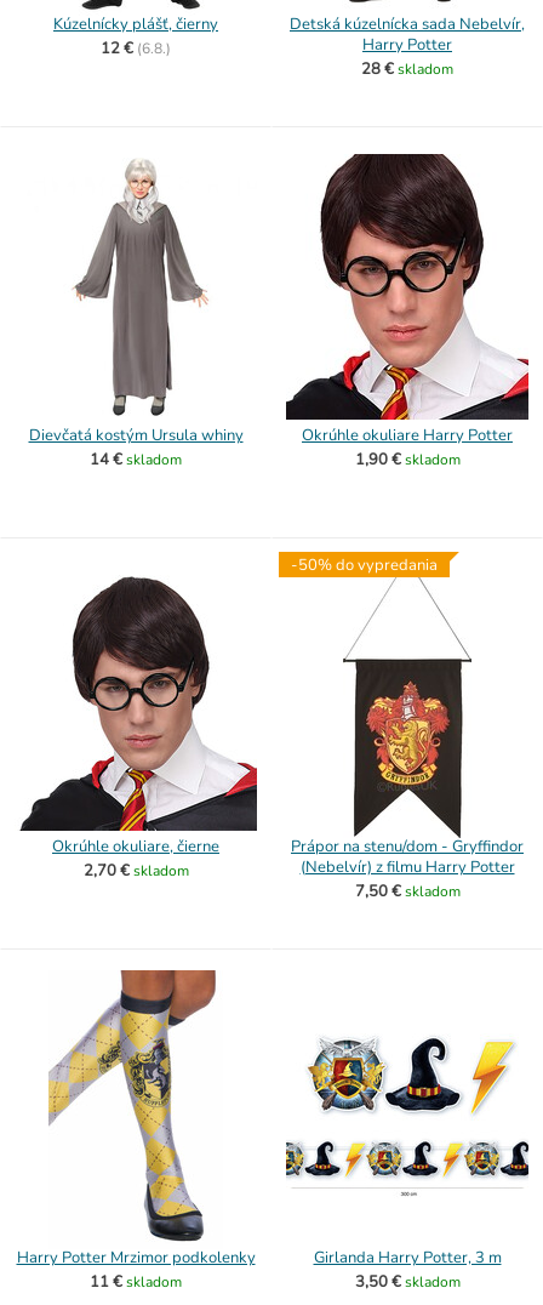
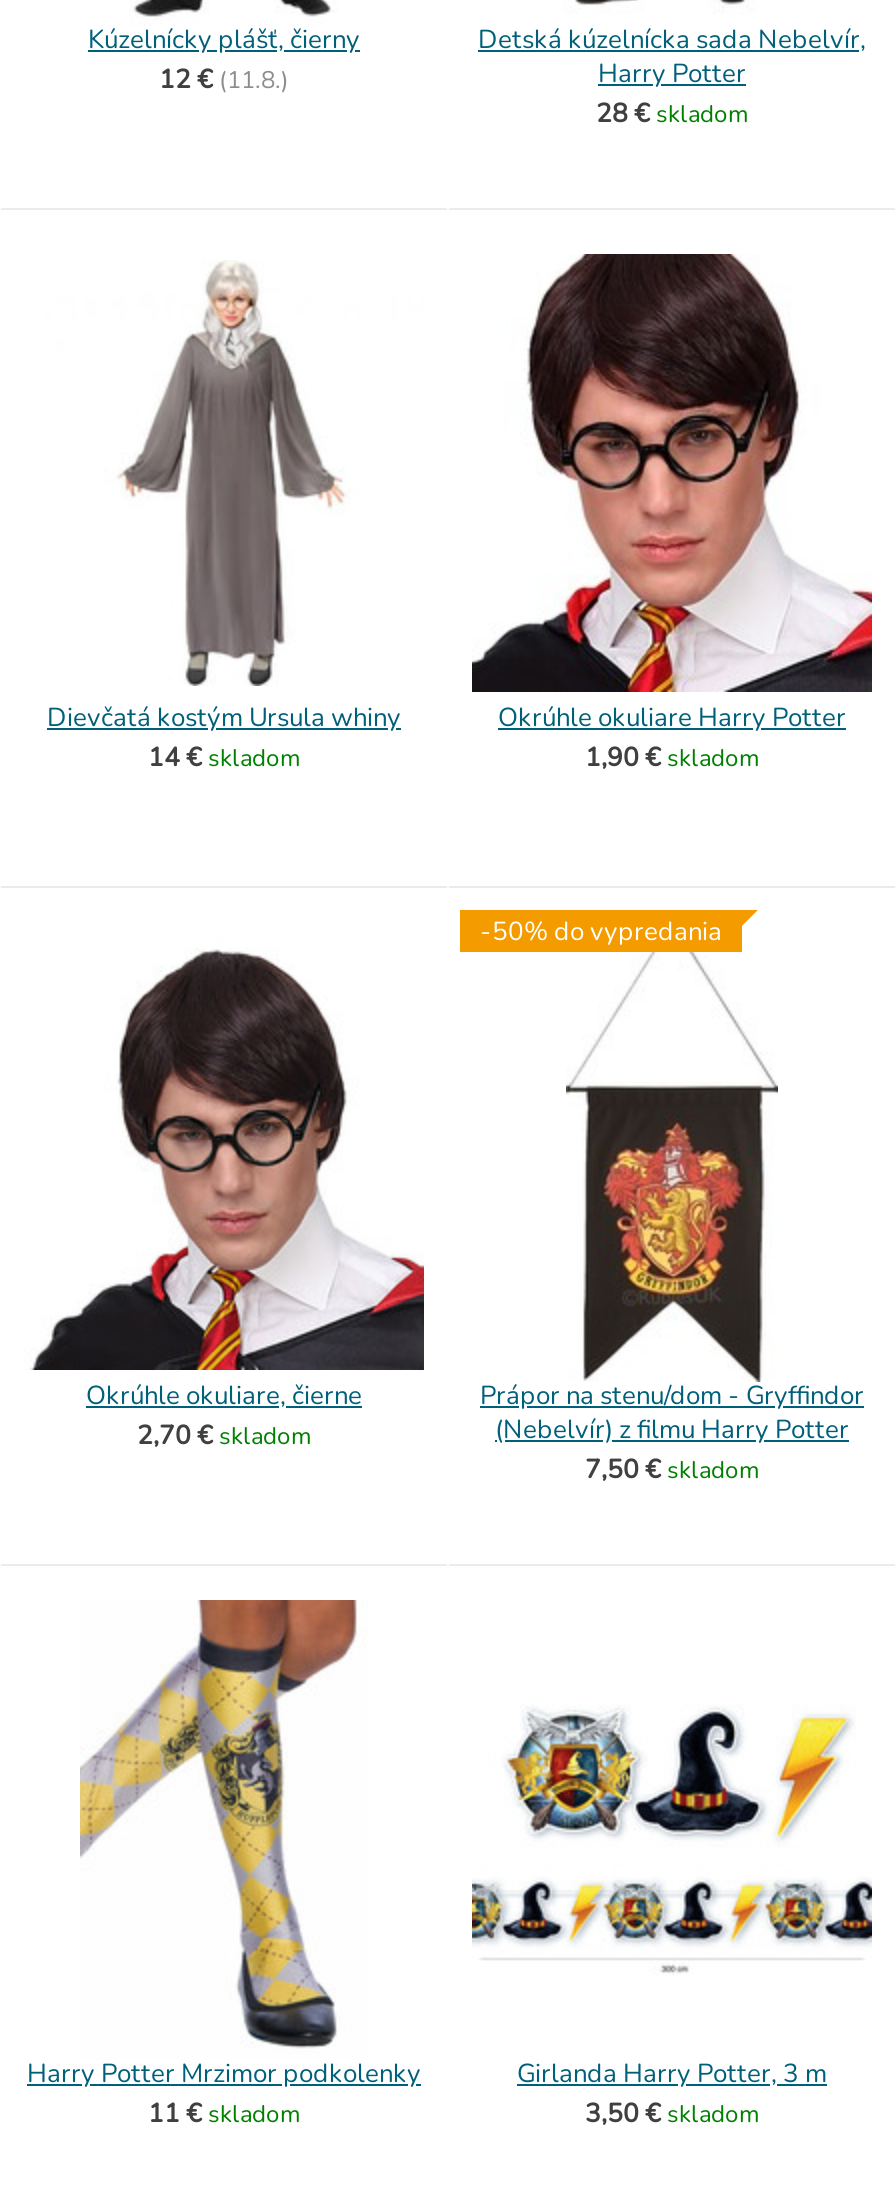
[101,38,171,59] 12 € (6.8.) -> [159,62,289,98] 12 € (11.8.)

